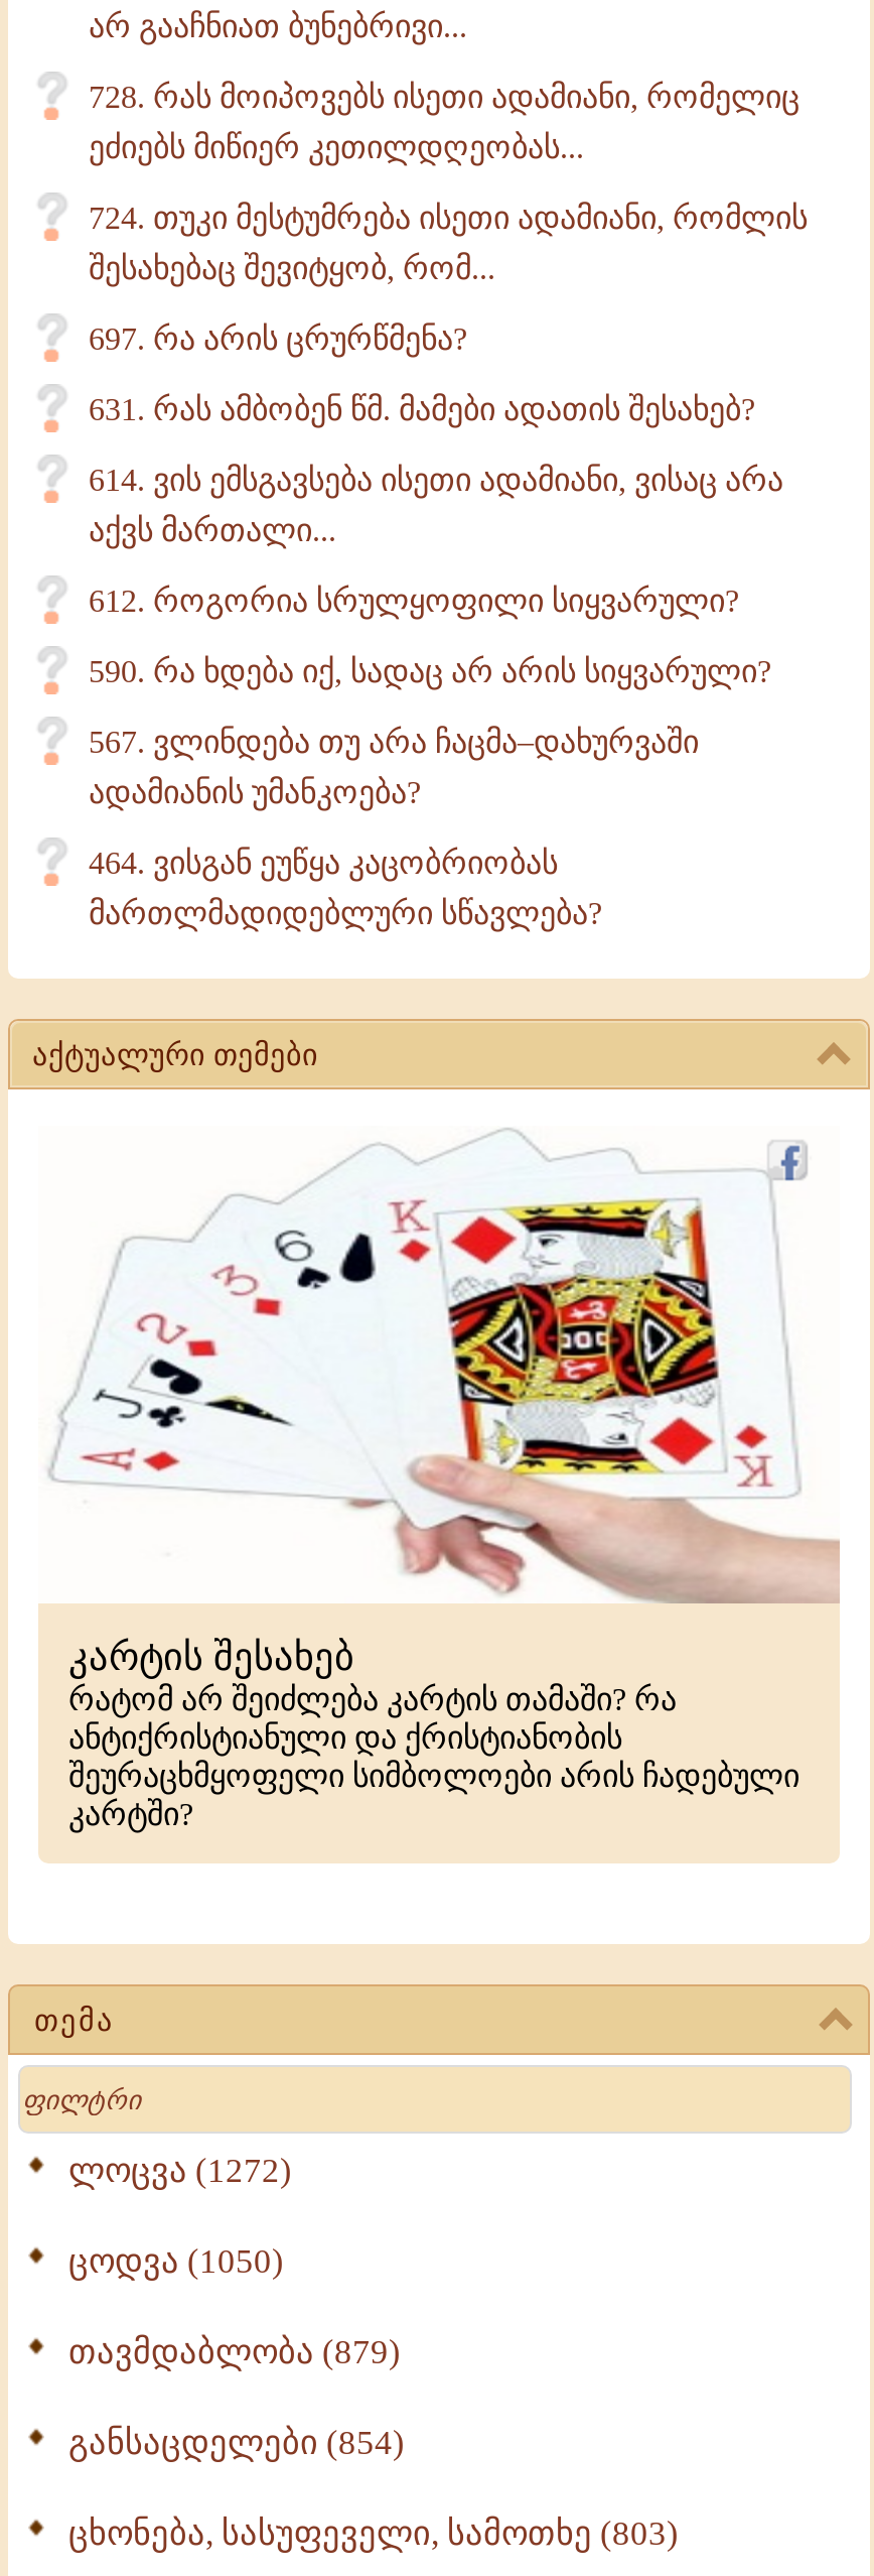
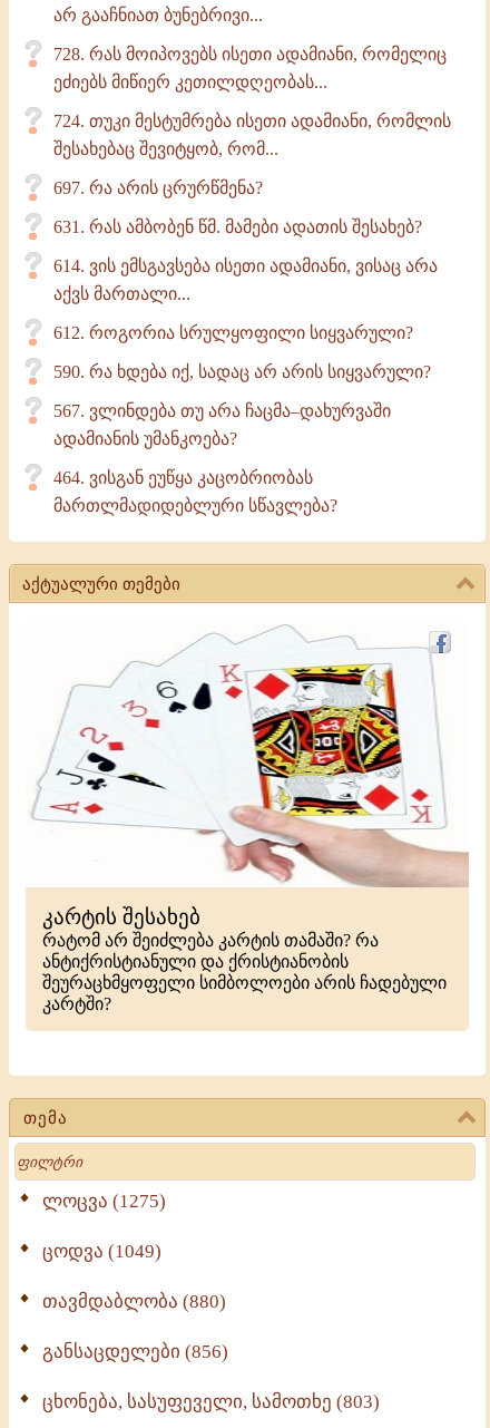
[68,2152,292,2190] ლოცვა (1272) -> [42,1191,166,1212] ლოცვა (1275)
[68,2242,284,2281] ცოდვა (1050) -> [42,1241,161,1262] ცოდვა (1049)
[68,2333,401,2371] თავმდაბლობა (879) -> [42,1291,226,1312] თავმდაბლობა (880)
[68,2424,405,2462] განსაცდელები (854) -> [42,1341,228,1362] განსაცდელები (856)

